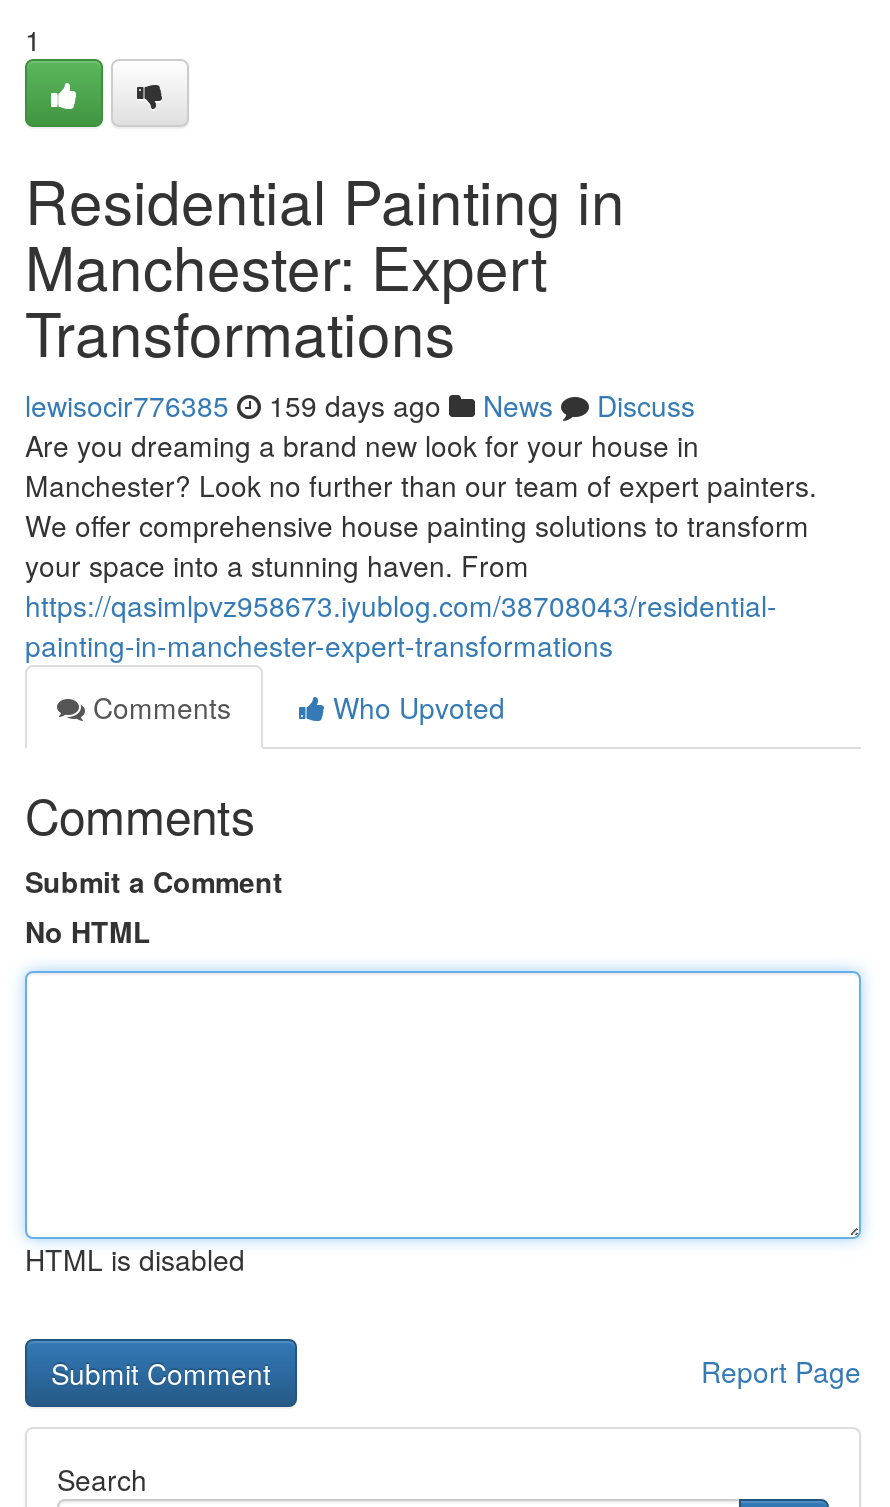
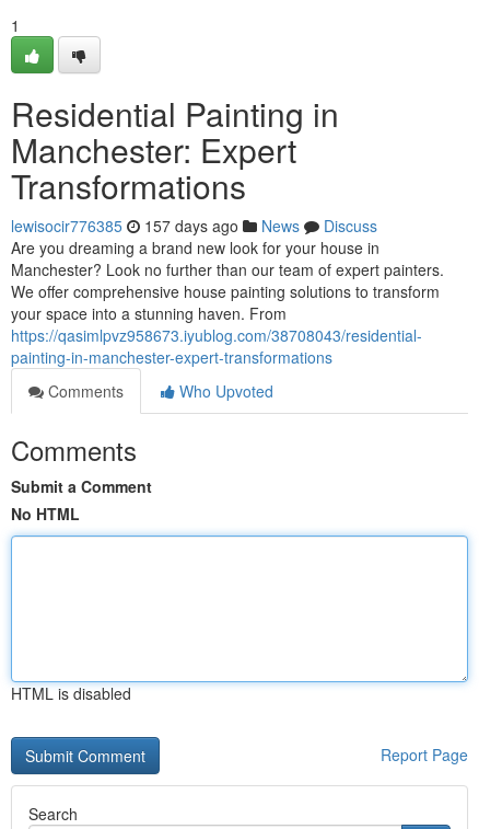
[25,385,695,425] lewisocir776385 159 days ago News Discuss -> [11,215,377,237] lewisocir776385 157 days ago News Discuss

